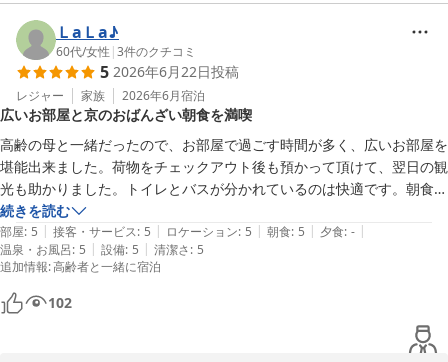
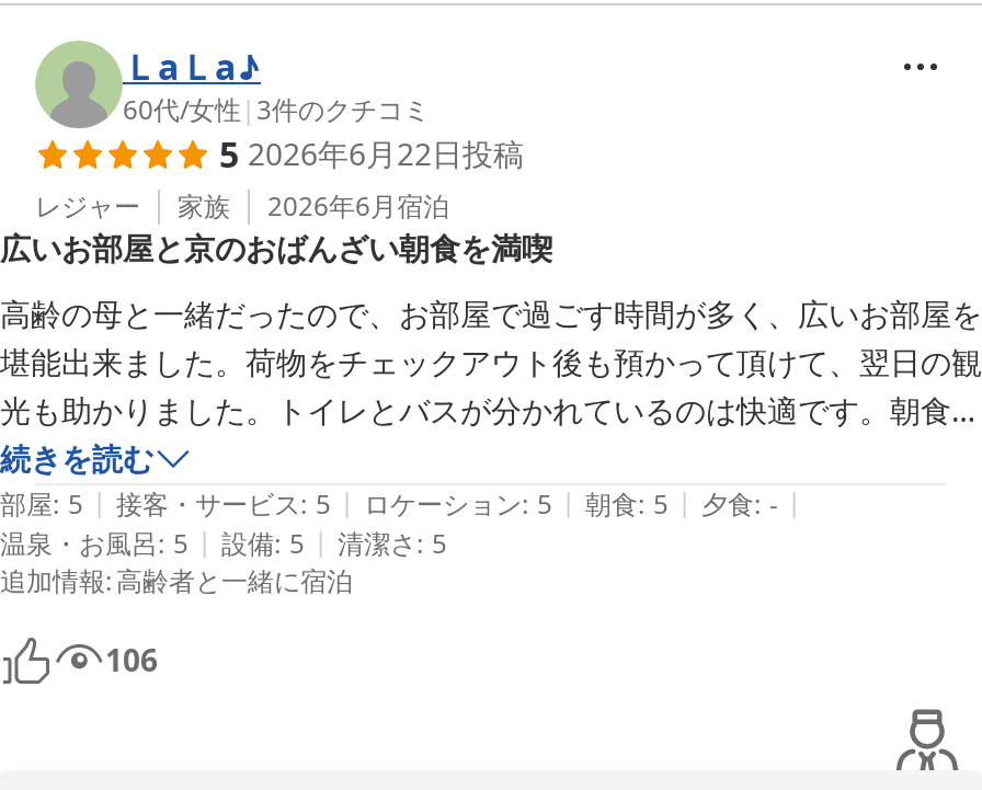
[48,293,72,312] 102 -> [105,639,158,680] 106

